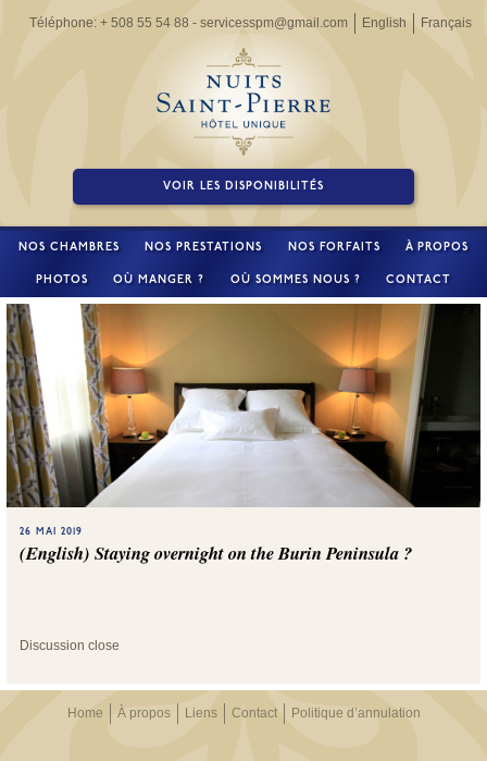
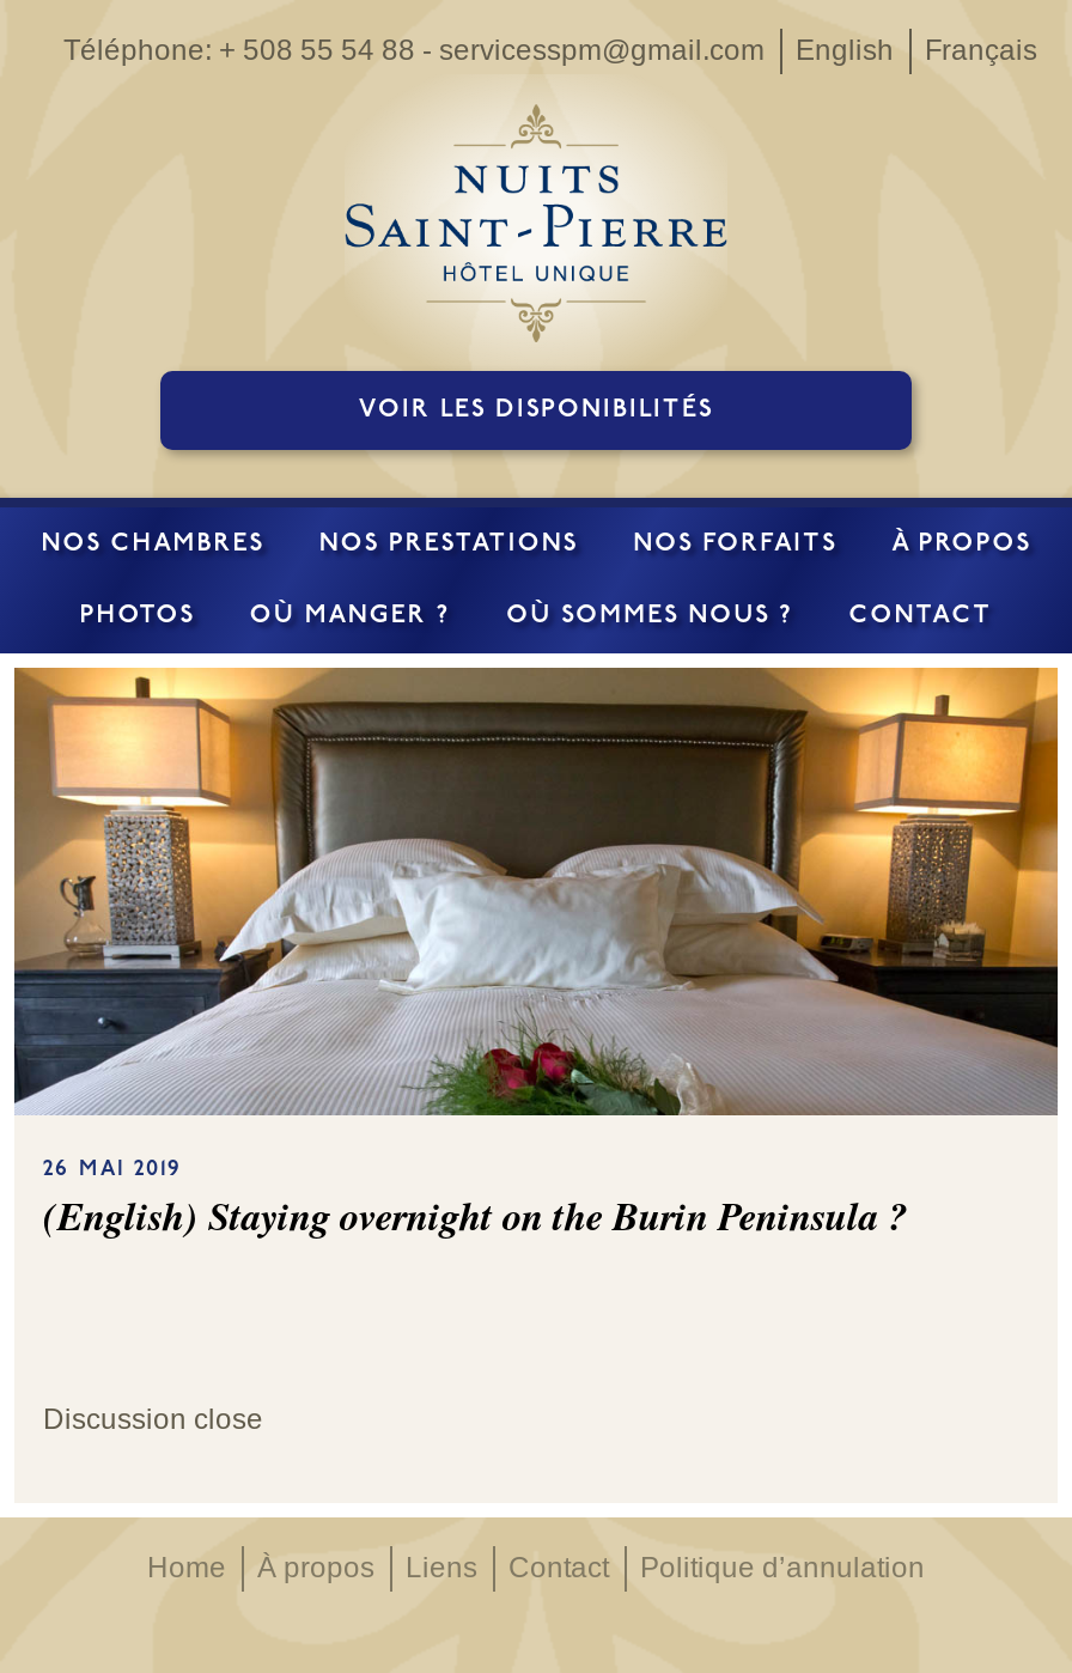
[5,303,482,508] [image] -> [14,665,1060,1118] [image]

